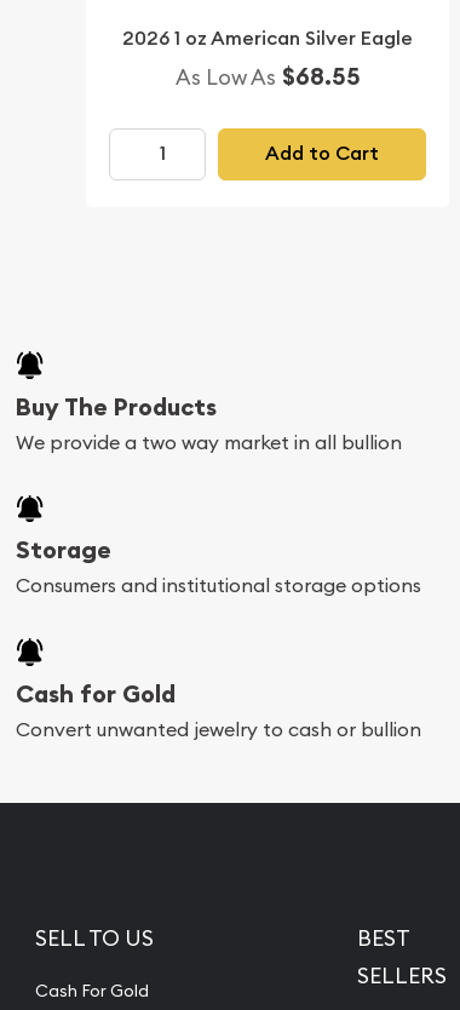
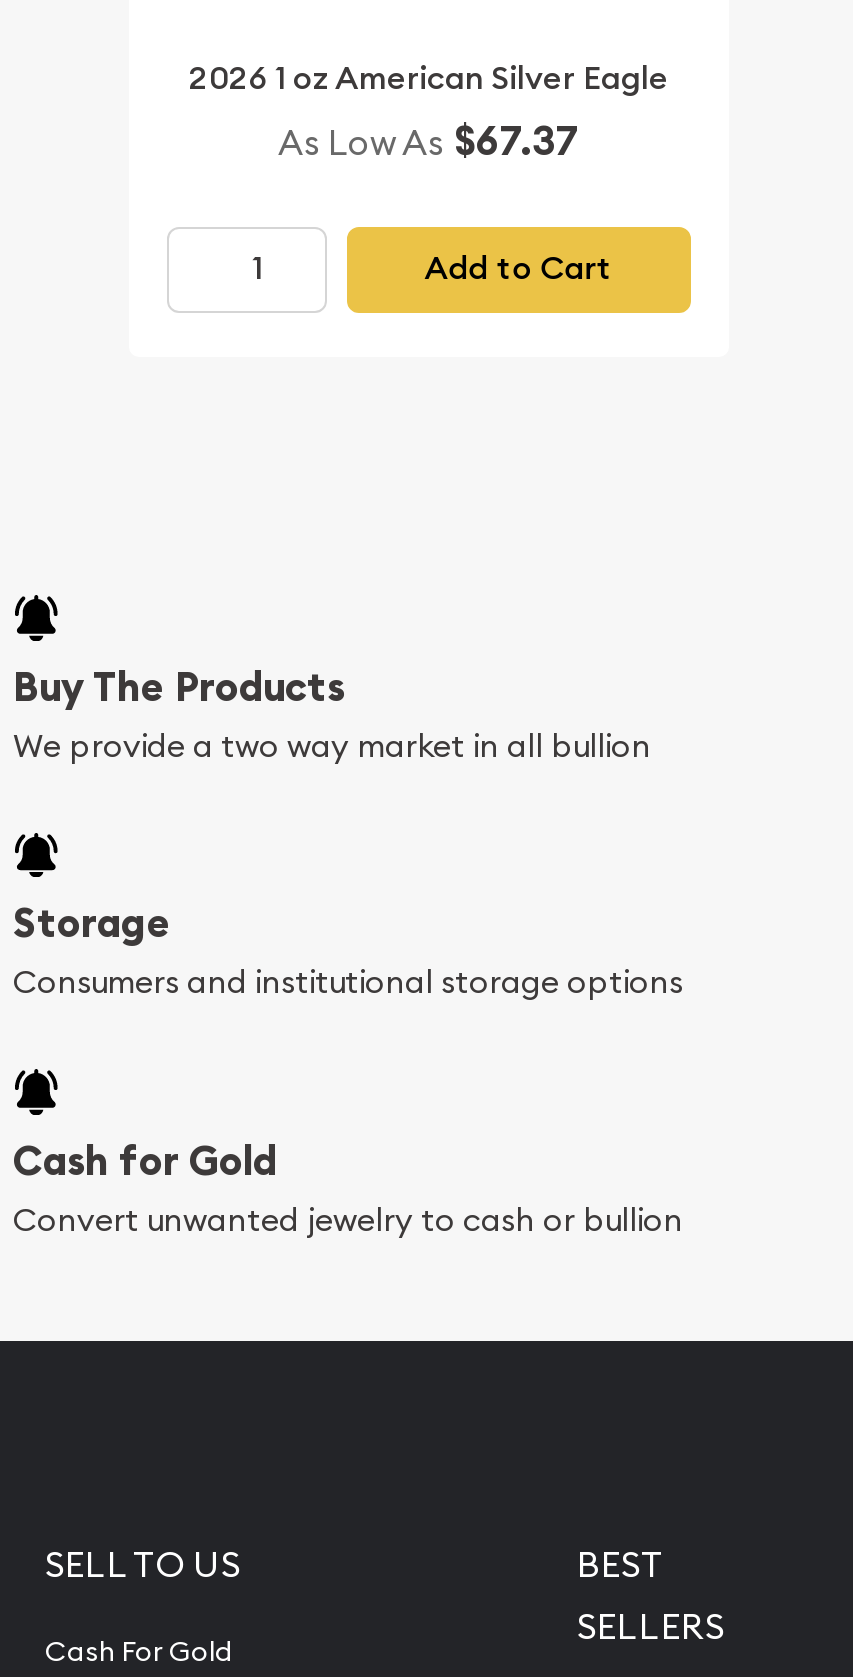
[175,61,360,92] As Low As $68.55 -> [278,115,580,167] As Low As $67.37

